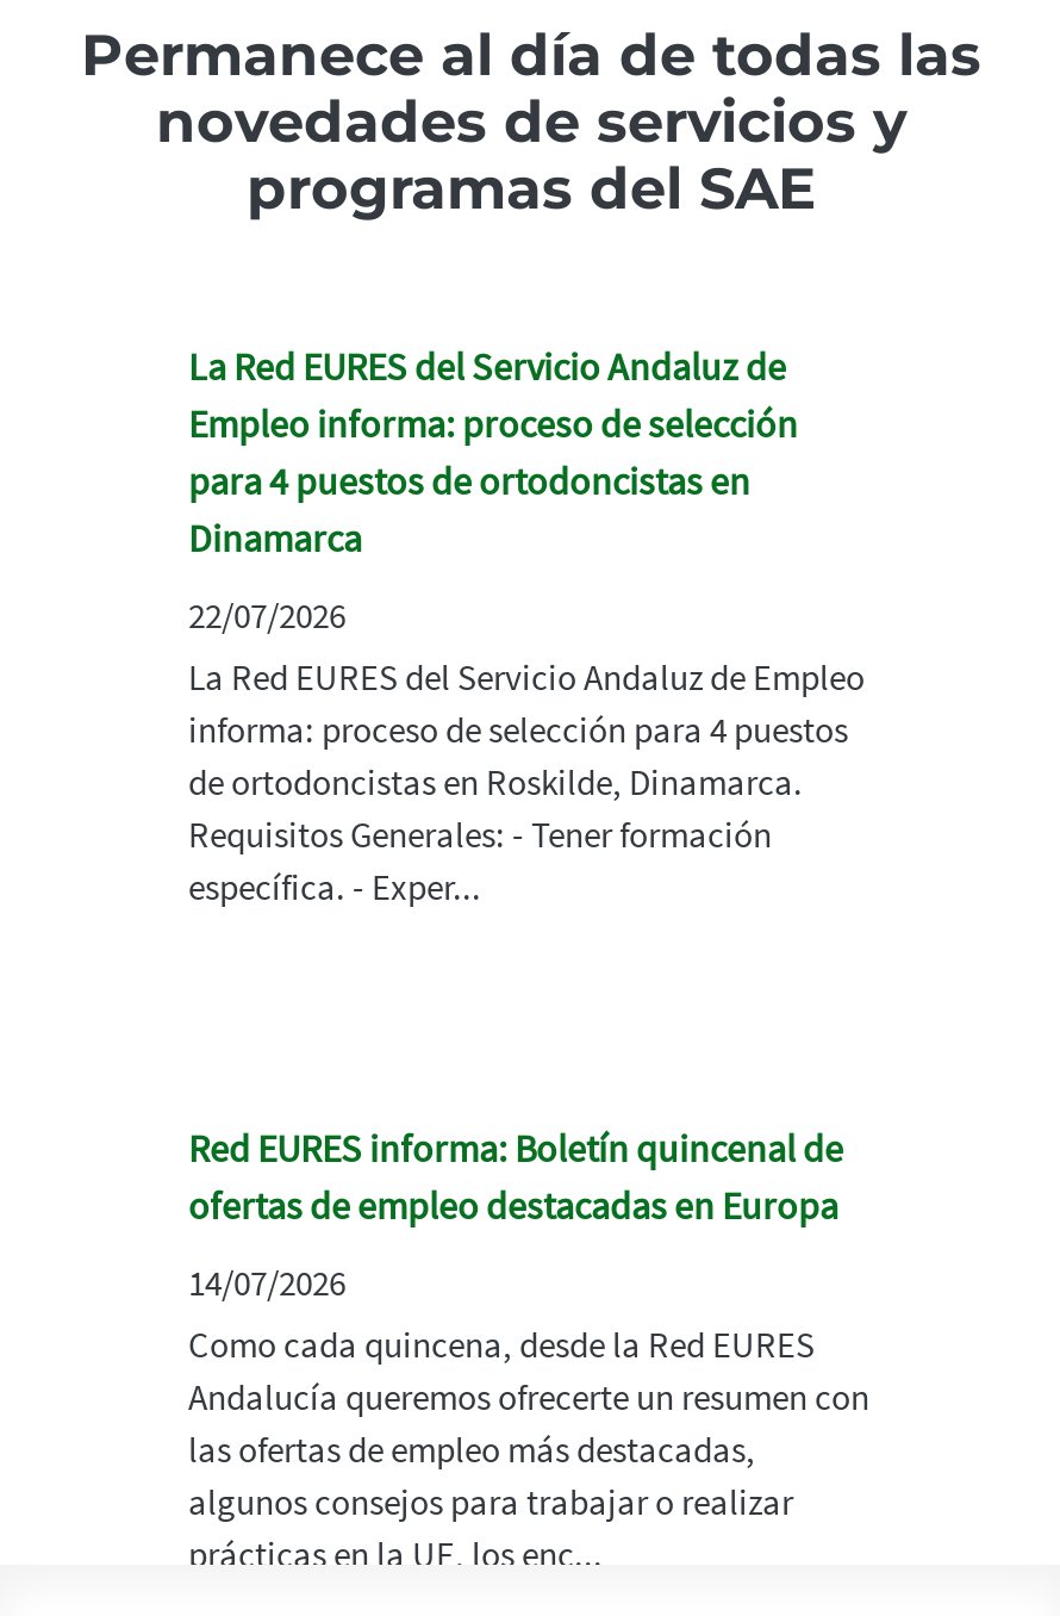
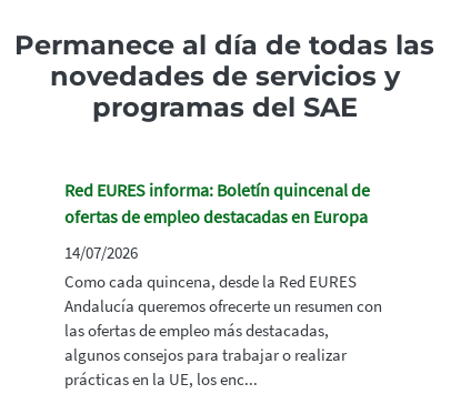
[188,342,865,909] La Red EURES del Servicio Andaluz de | Empleo informa: proceso de selección | para 4 puestos de ortodoncistas en | Dinamarca | 22/07/2026 | La Red EURES del Servicio Andaluz de Empleo | informa: proceso de selección para 4 puestos | de ortodoncistas en Roskilde, Dinamarca. | Requisitos Generales: - Tener formación | específica. - Exper... -> none

